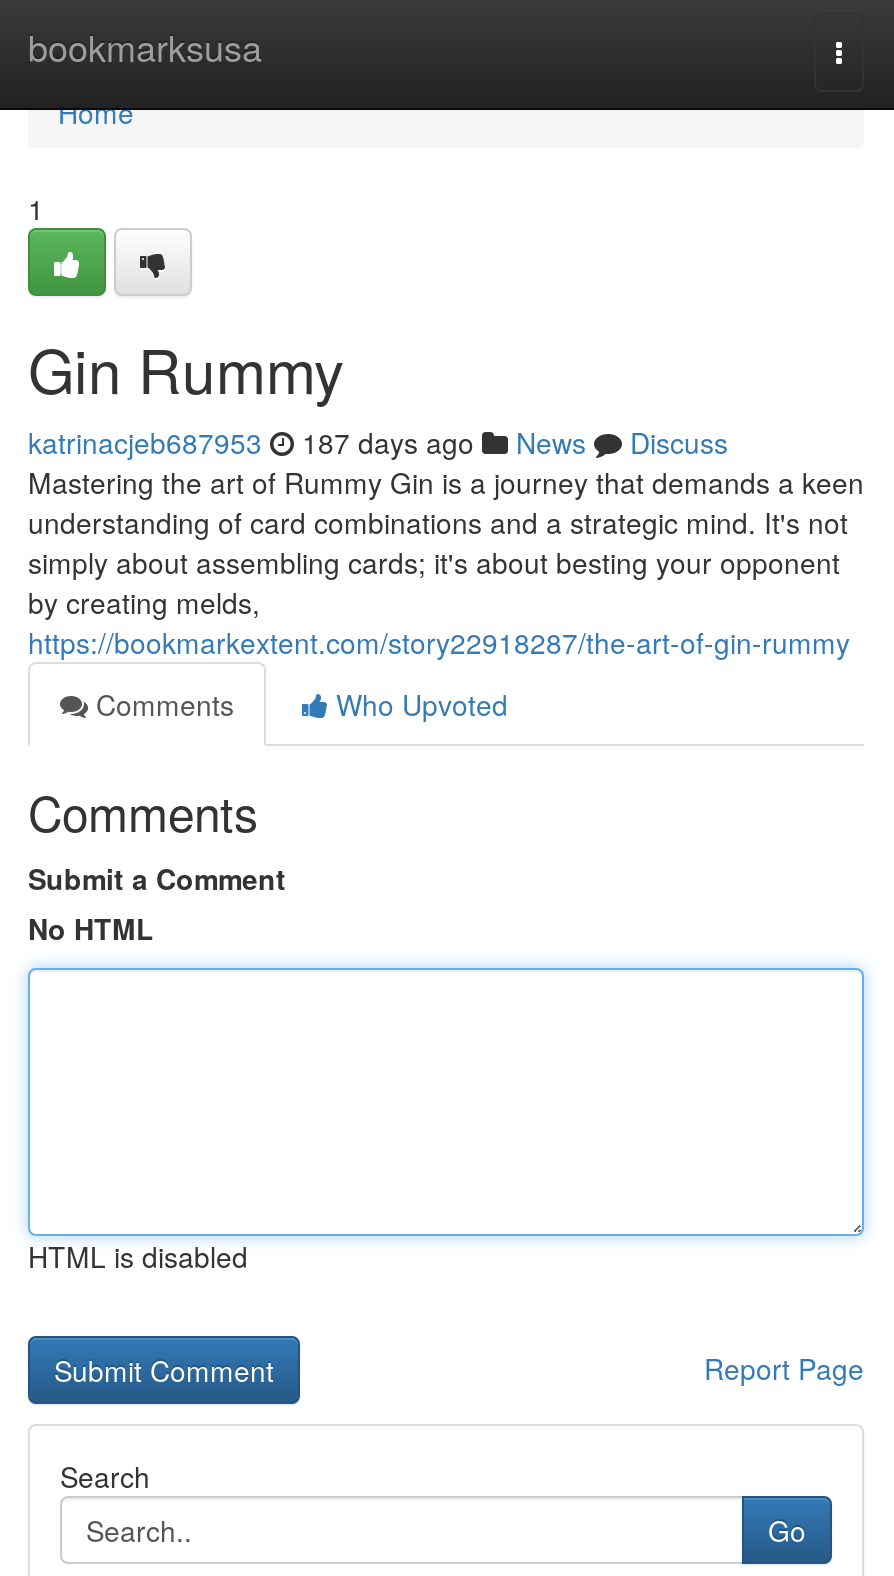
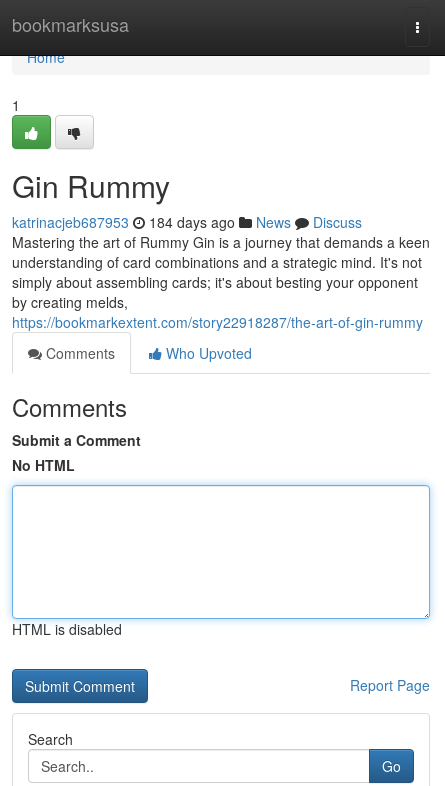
[28,422,728,462] katrinacjeb687953 187 days ago News Discuss -> [12,212,362,232] katrinacjeb687953 184 days ago News Discuss

